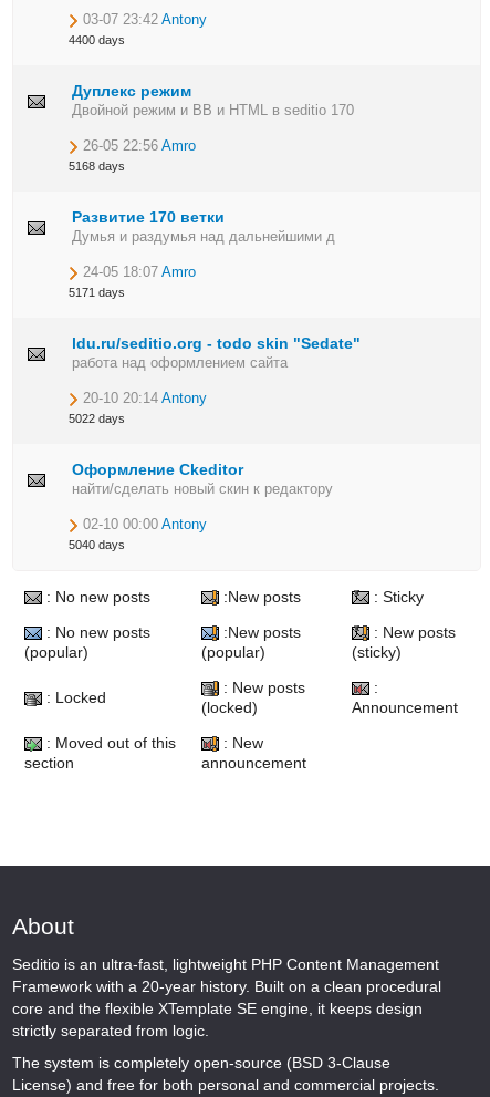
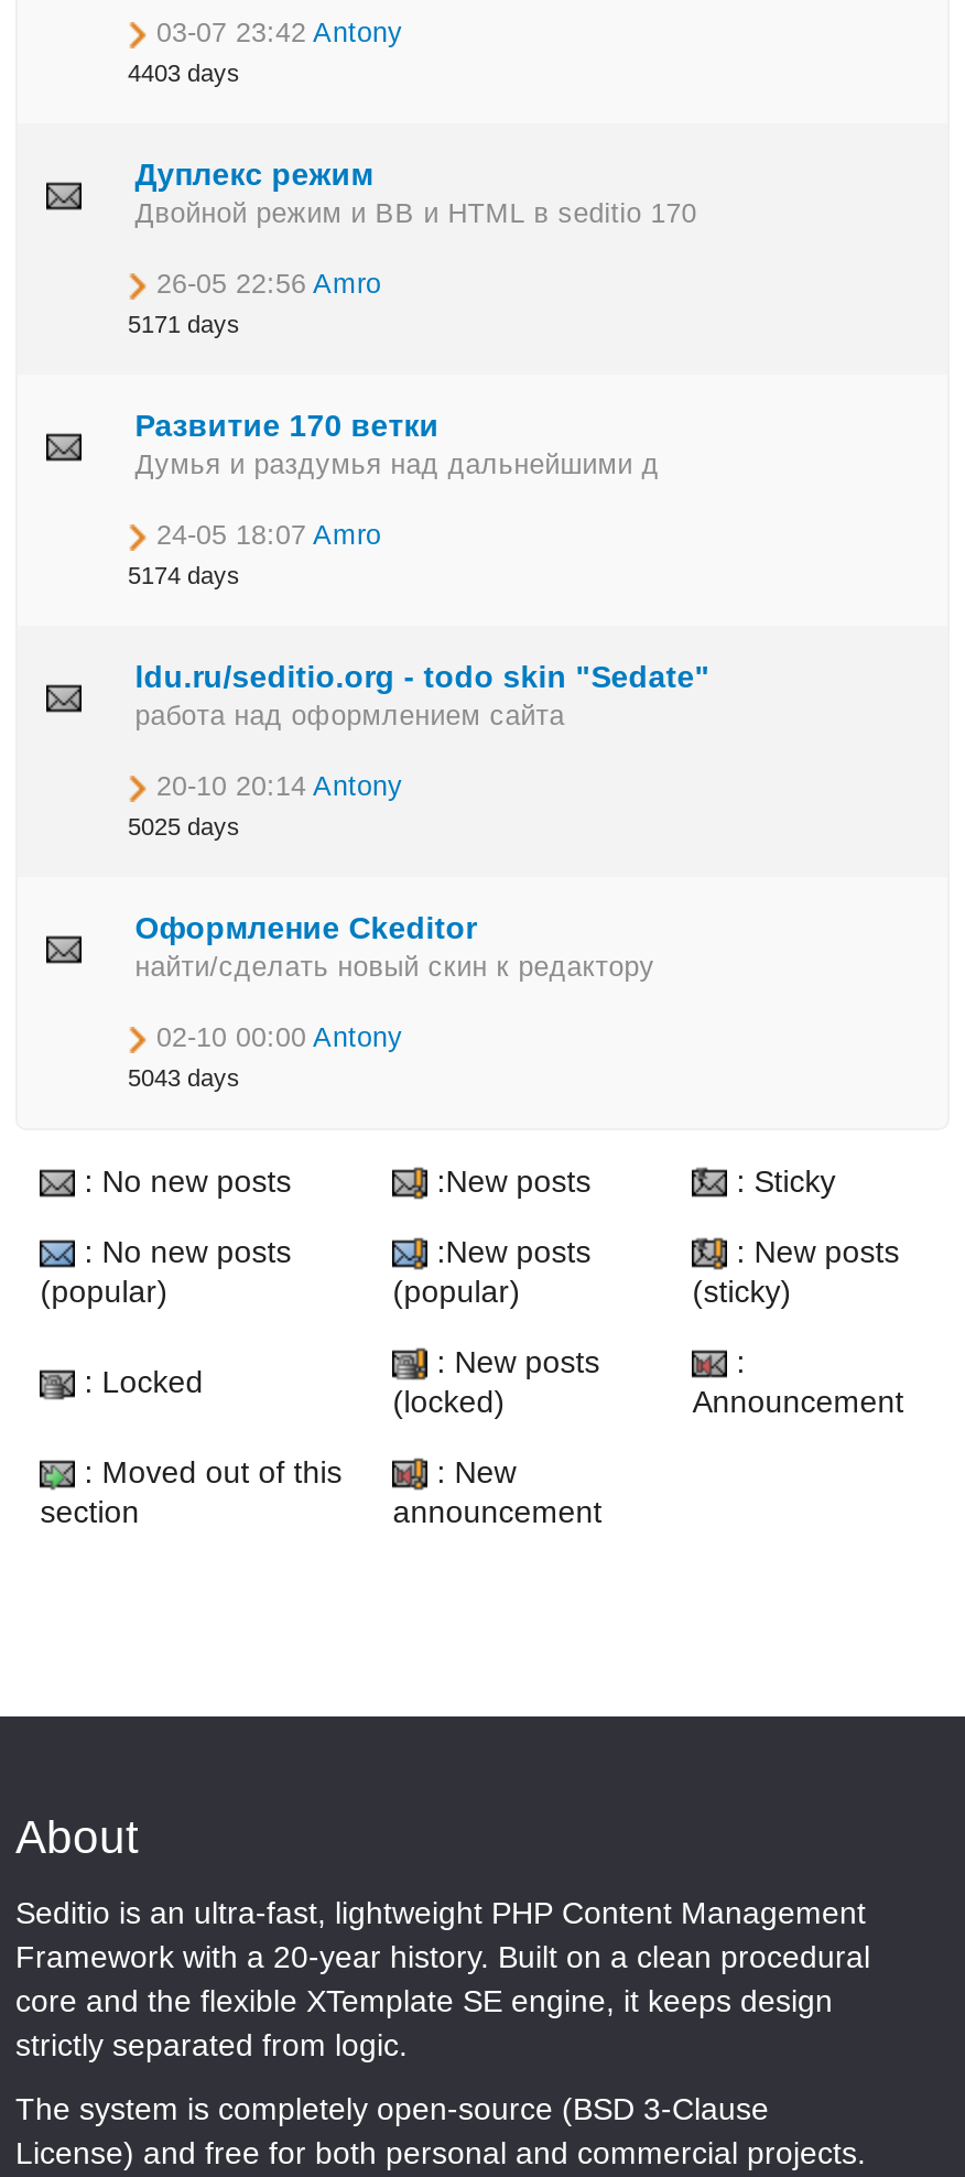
[69,33,125,46] 4400 days -> [128,59,240,86] 4403 days
[69,159,125,173] 5168 days -> [128,310,240,337] 5171 days
[69,285,125,299] 5171 days -> [128,562,240,588] 5174 days
[69,412,125,425] 5022 days -> [128,813,240,839] 5025 days
[69,538,125,551] 5040 days -> [128,1064,240,1090] 5043 days

